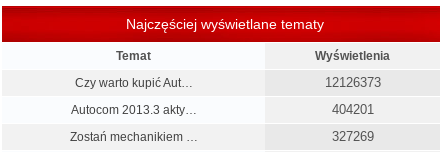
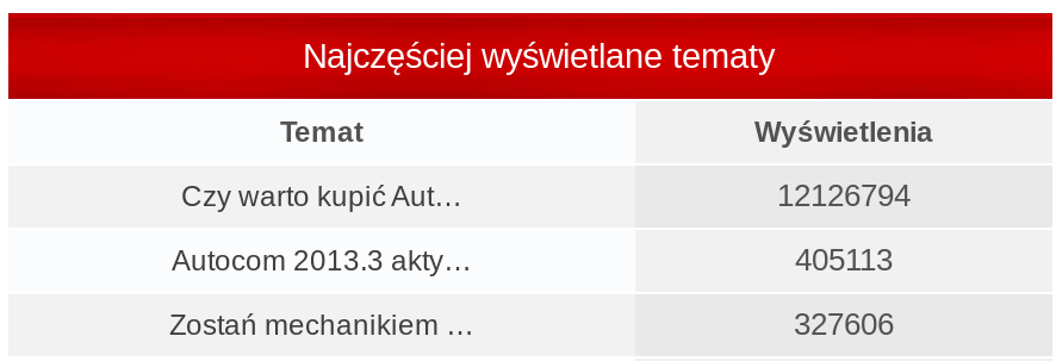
[324,75,380,90] 12126373 -> [777,178,911,214] 12126794
[331,102,373,117] 404201 -> [795,243,893,279] 405113
[331,129,373,144] 327269 -> [794,307,894,343] 327606

